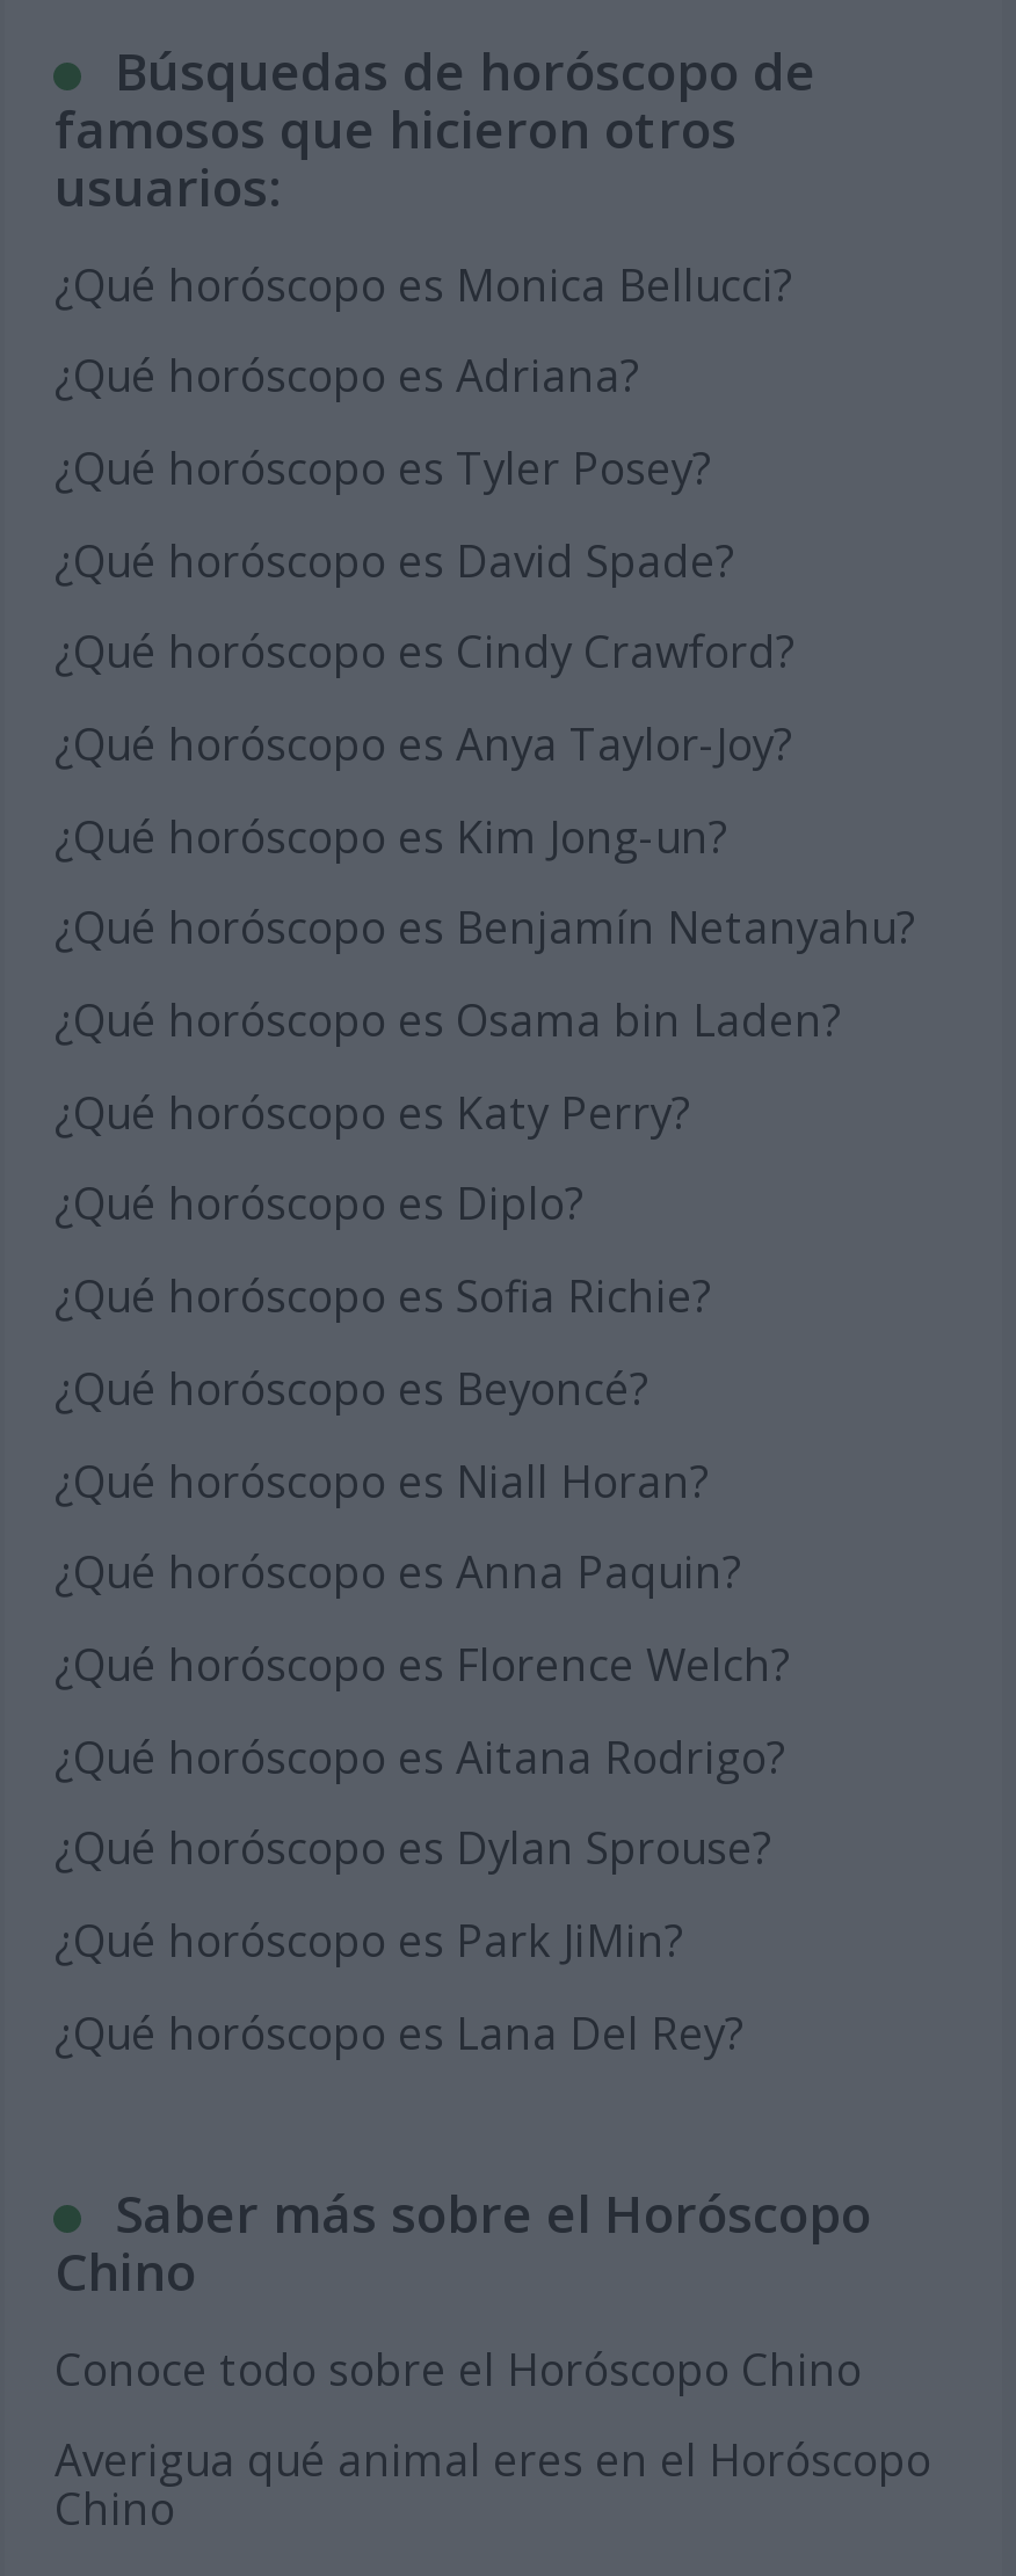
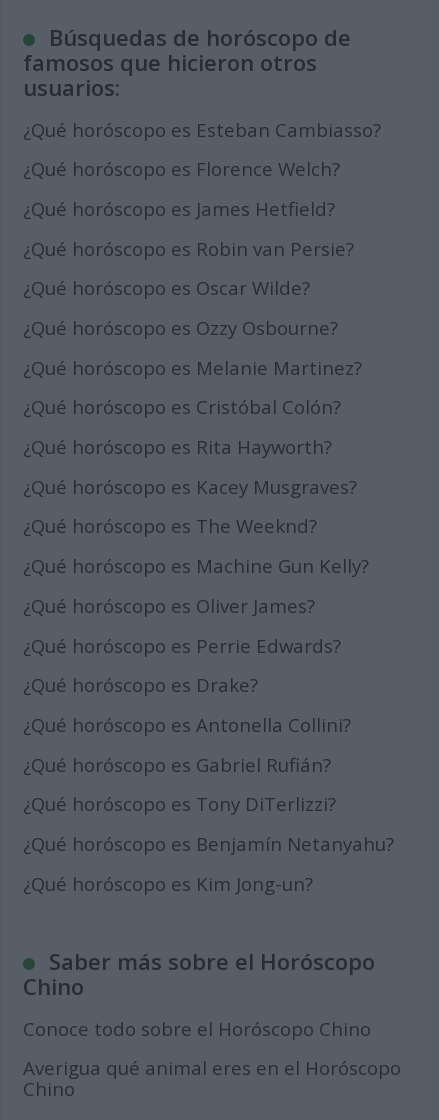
[55,254,841,1600] ¿Qué horóscopo es Monica Bellucci? | ¿Qué horóscopo es Adriana? | ¿Qué horóscopo es Tyler Posey? | ¿Qué horóscopo es David Spade? | ¿Qué horóscopo es Cindy Crawford? | ¿Qué horóscopo es Anya Taylor-Joy? | ¿Qué horóscopo es Osama bin Laden? | ¿Qué horóscopo es Katy Perry? | ¿Qué horóscopo es Diplo? | ¿Qué horóscopo es Sofia Richie? | ¿Qué horóscopo es Beyoncé? | ¿Qué horóscopo es Niall Horan? | ¿Qué horóscopo es Anna Paquin? -> [23,117,381,142] ¿Qué horóscopo es Esteban Cambiasso?
moved [55,806,915,956] -> [23,831,394,896]: ¿Qué horóscopo es Benjamín Netanyahu? | ¿Qué horóscopo es Kim Jong-un?
moved [55,1634,790,1692] -> [23,156,340,181]: ¿Qué horóscopo es Florence Welch?
[55,1726,785,2060] ¿Qué horóscopo es Aitana Rodrigo? | ¿Qué horóscopo es Dylan Sprouse? | ¿Qué horóscopo es Park JiMin? | ¿Qué horóscopo es Lana Del Rey? -> [23,196,369,816] ¿Qué horóscopo es James Hetfield? | ¿Qué horóscopo es Robin van Persie? | ¿Qué horóscopo es Oscar Wilde? | ¿Qué horóscopo es Ozzy Osbourne? | ¿Qué horóscopo es Melanie Martinez? | ¿Qué horóscopo es Cristóbal Colón? | ¿Qué horóscopo es Rita Hayworth? | ¿Qué horóscopo es Kacey Musgraves? | ¿Qué horóscopo es The Weeknd? | ¿Qué horóscopo es Machine Gun Kelly? | ¿Qué horóscopo es Oliver James? | ¿Qué horóscopo es Perrie Edwards? | ¿Qué horóscopo es Drake? | ¿Qué horóscopo es Antonella Collini? | ¿Qué horóscopo es Gabriel Rufián? | ¿Qué horóscopo es Tony DiTerlizzi?

